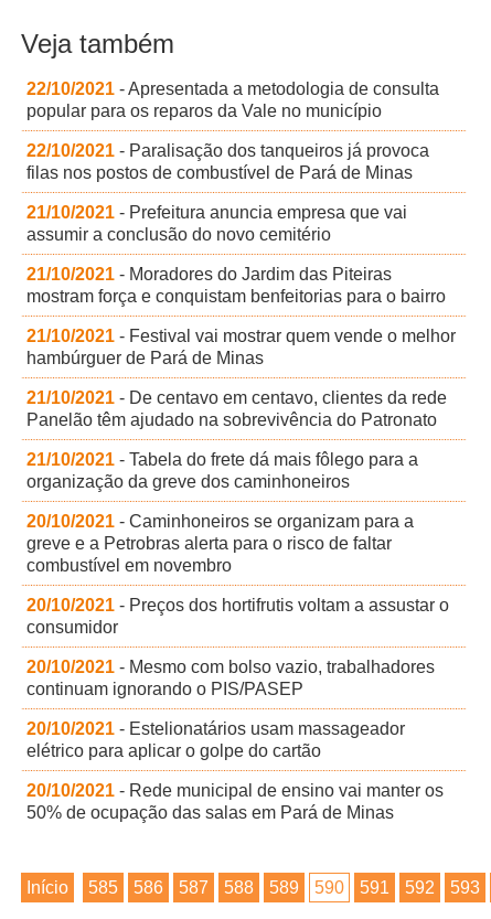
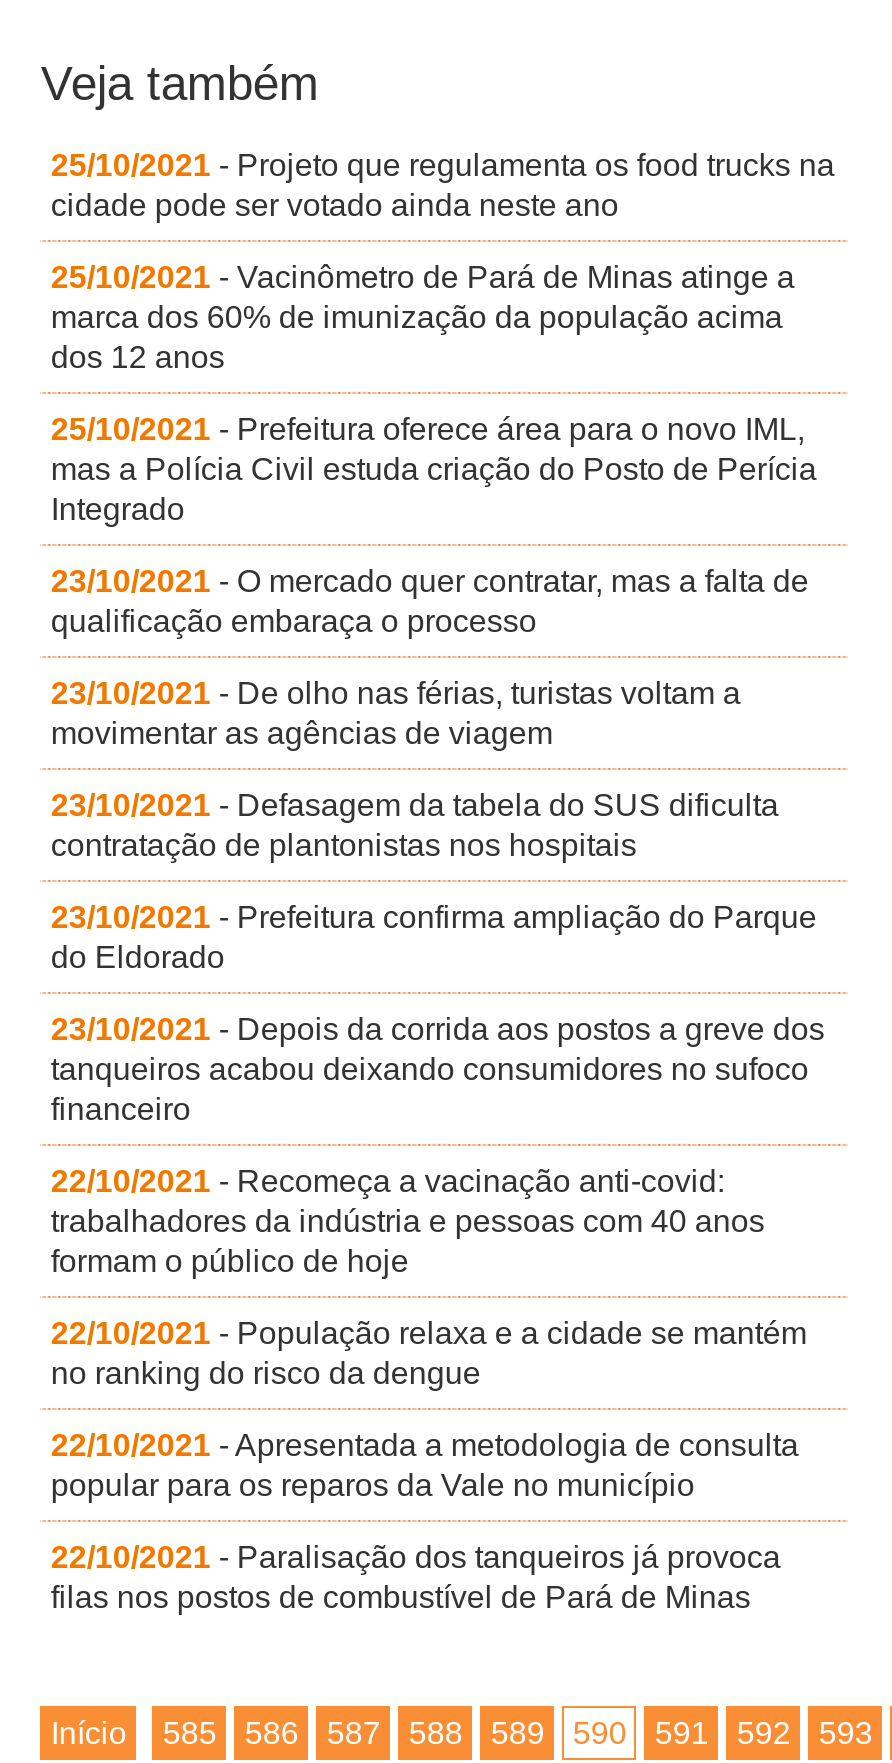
none -> [51,148,835,1390] 25/10/2021 - Projeto que regulamenta os food trucks na | cidade pode ser votado ainda neste ano | 25/10/2021 - Vacinômetro de Pará de Minas atinge a | marca dos 60% de imunização da população acima | dos 12 anos | 25/10/2021 - Prefeitura oferece área para o novo IML, | mas a Polícia Civil estuda criação do Posto de Perícia | Integrado | 23/10/2021 - O mercado quer contratar, mas a falta de | qualificação embaraça o processo | 23/10/2021 - De olho nas férias, turistas voltam a | movimentar as agências de viagem | 23/10/2021 - Defasagem da tabela do SUS dificulta | contratação de plantonistas nos hospitais | 23/10/2021 - Prefeitura confirma ampliação do Parque | do Eldorado | 23/10/2021 - Depois da corrida aos postos a greve dos | tanqueiros acabou deixando consumidores no sufoco | financeiro | 22/10/2021 - Recomeça a vacinação anti-covid: | trabalhadores da indústria e pessoas com 40 anos | formam o público de hoje | 22/10/2021 - População relaxa e a cidade se mantém | no ranking do risco da dengue
moved [27,80,440,182] -> [51,1428,799,1614]: 22/10/2021 - Apresentada a metodologia de consulta | popular para os reparos da Vale no município | 22/10/2021 - Paralisação dos tanqueiros já provoca | filas nos postos de combustível de Pará de Minas
[27,203,456,822] 21/10/2021 - Prefeitura anuncia empresa que vai | assumir a conclusão do novo cemitério | 21/10/2021 - Moradores do Jardim das Piteiras | mostram força e conquistam benfeitorias para o bairro | 21/10/2021 - Festival vai mostrar quem vende o melhor | hambúrguer de Pará de Minas | 21/10/2021 - De centavo em centavo, clientes da rede | Panelão têm ajudado na sobrevivência do Patronato | 21/10/2021 - Tabela do frete dá mais fôlego para a | organização da greve dos caminhoneiros | 20/10/2021 - Caminhoneiros se organizam para a | greve e a Petrobras alerta para o risco de faltar | combustível em novembro | 20/10/2021 - Preços dos hortifrutis voltam a assustar o | consumidor | 20/10/2021 - Mesmo com bolso vazio, trabalhadores | continuam ignorando o PIS/PASEP | 20/10/2021 - Estelionatários usam massageador | elétrico para aplicar o golpe do cartão | 20/10/2021 - Rede municipal de ensino vai manter os | 50% de ocupação das salas em Pará de Minas -> none

